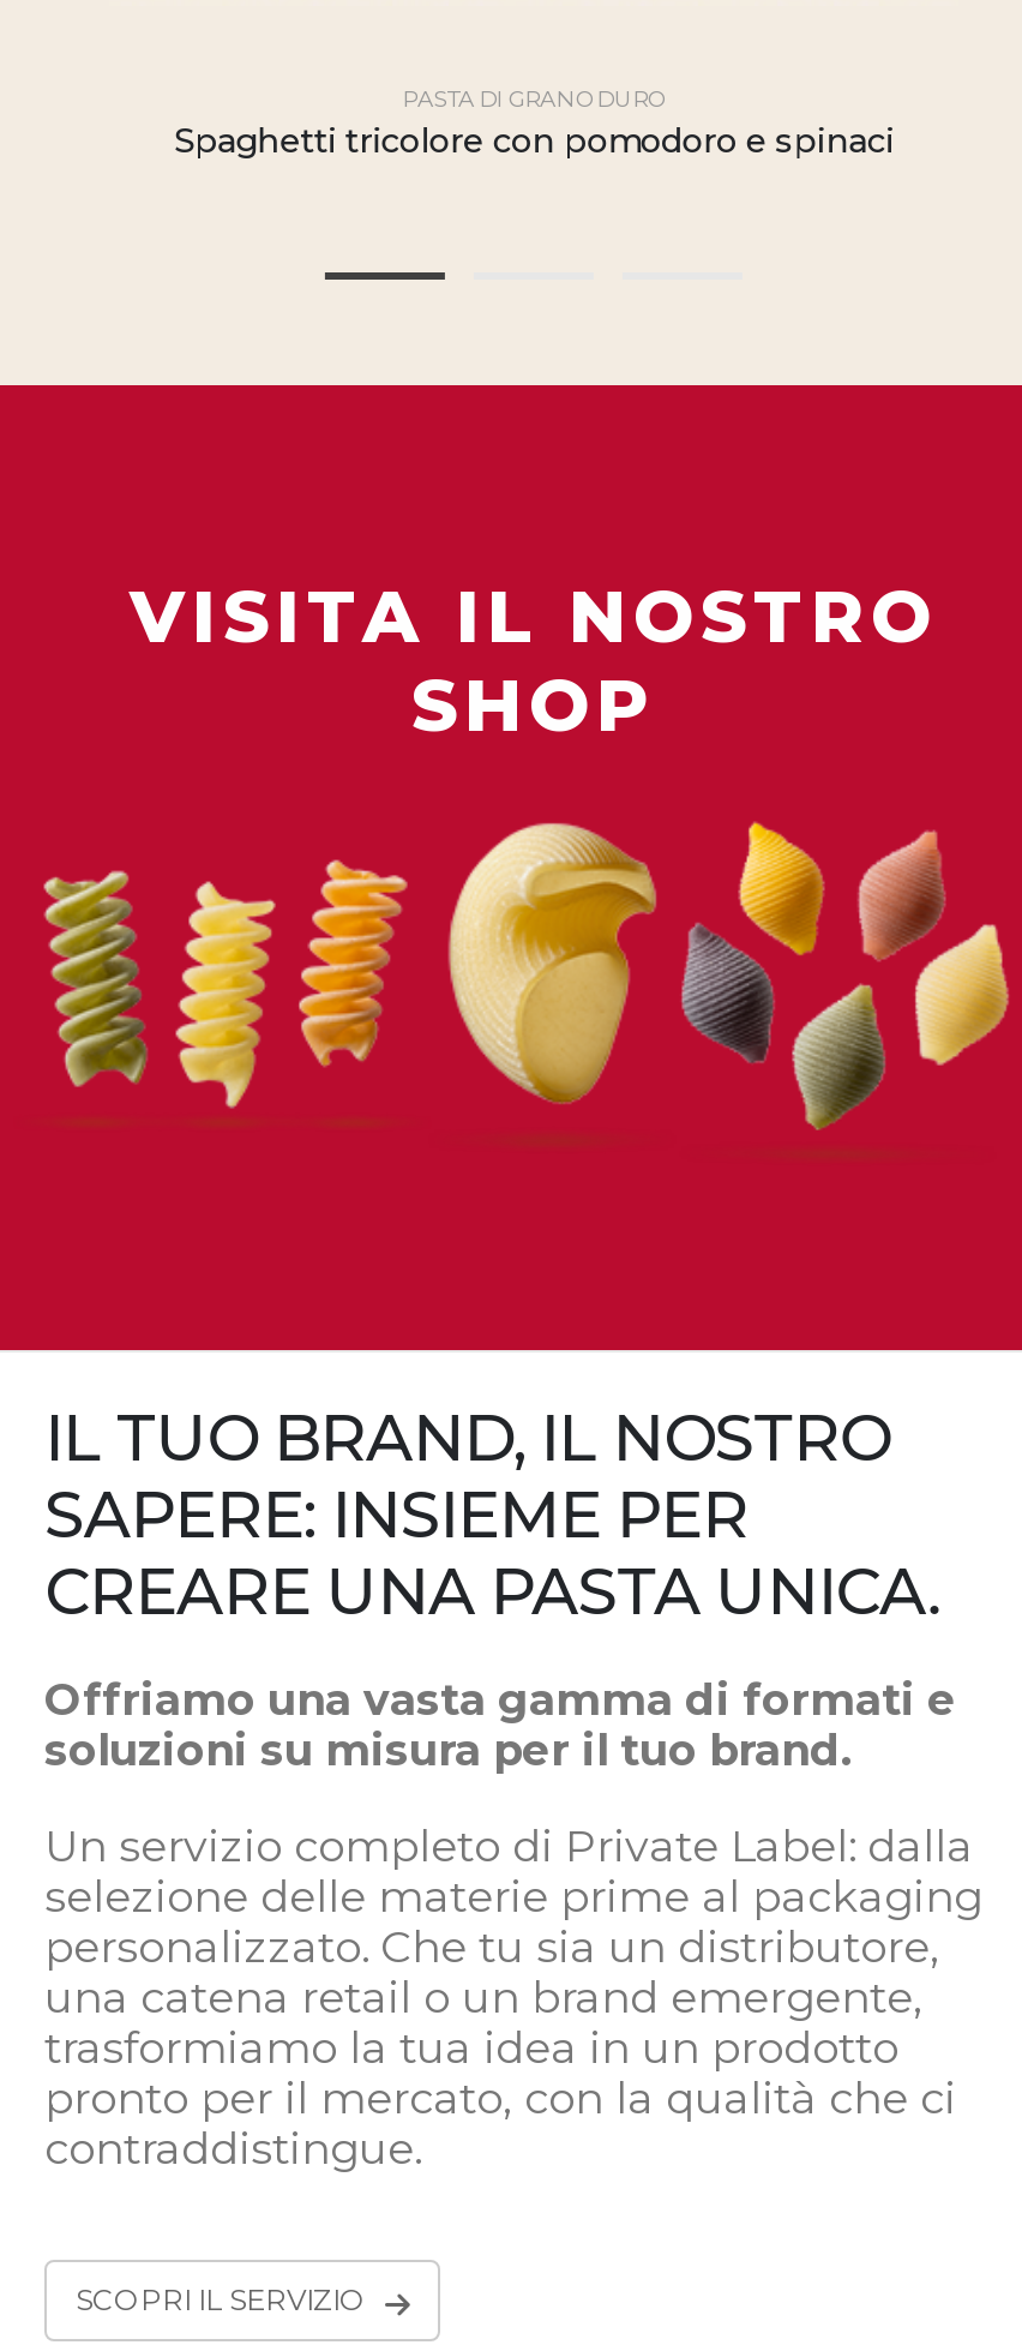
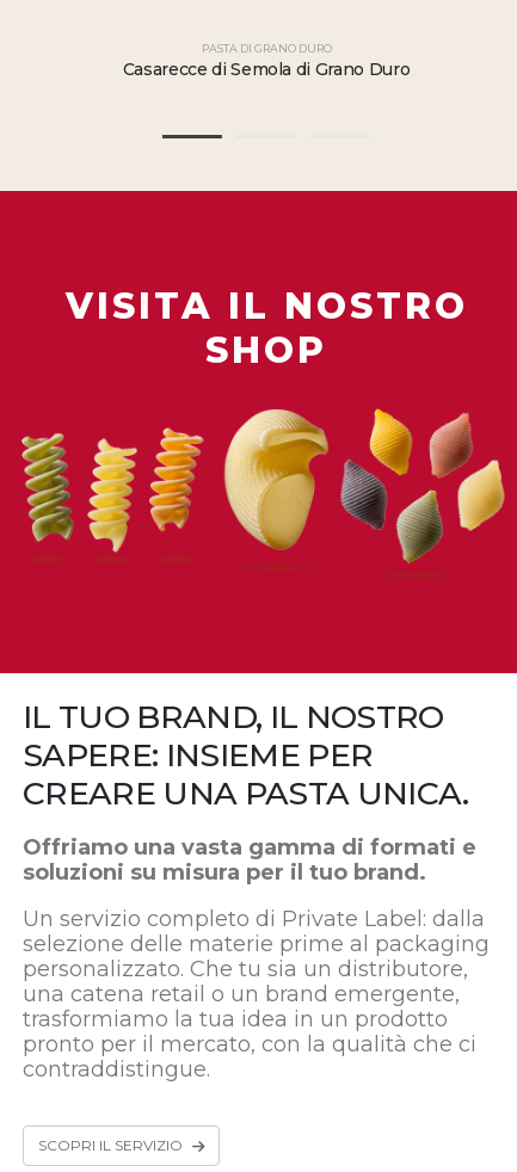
[173,120,894,158] Spaghetti tricolore con pomodoro e spinaci -> [123,60,410,79] Casarecce di Semola di Grano Duro

